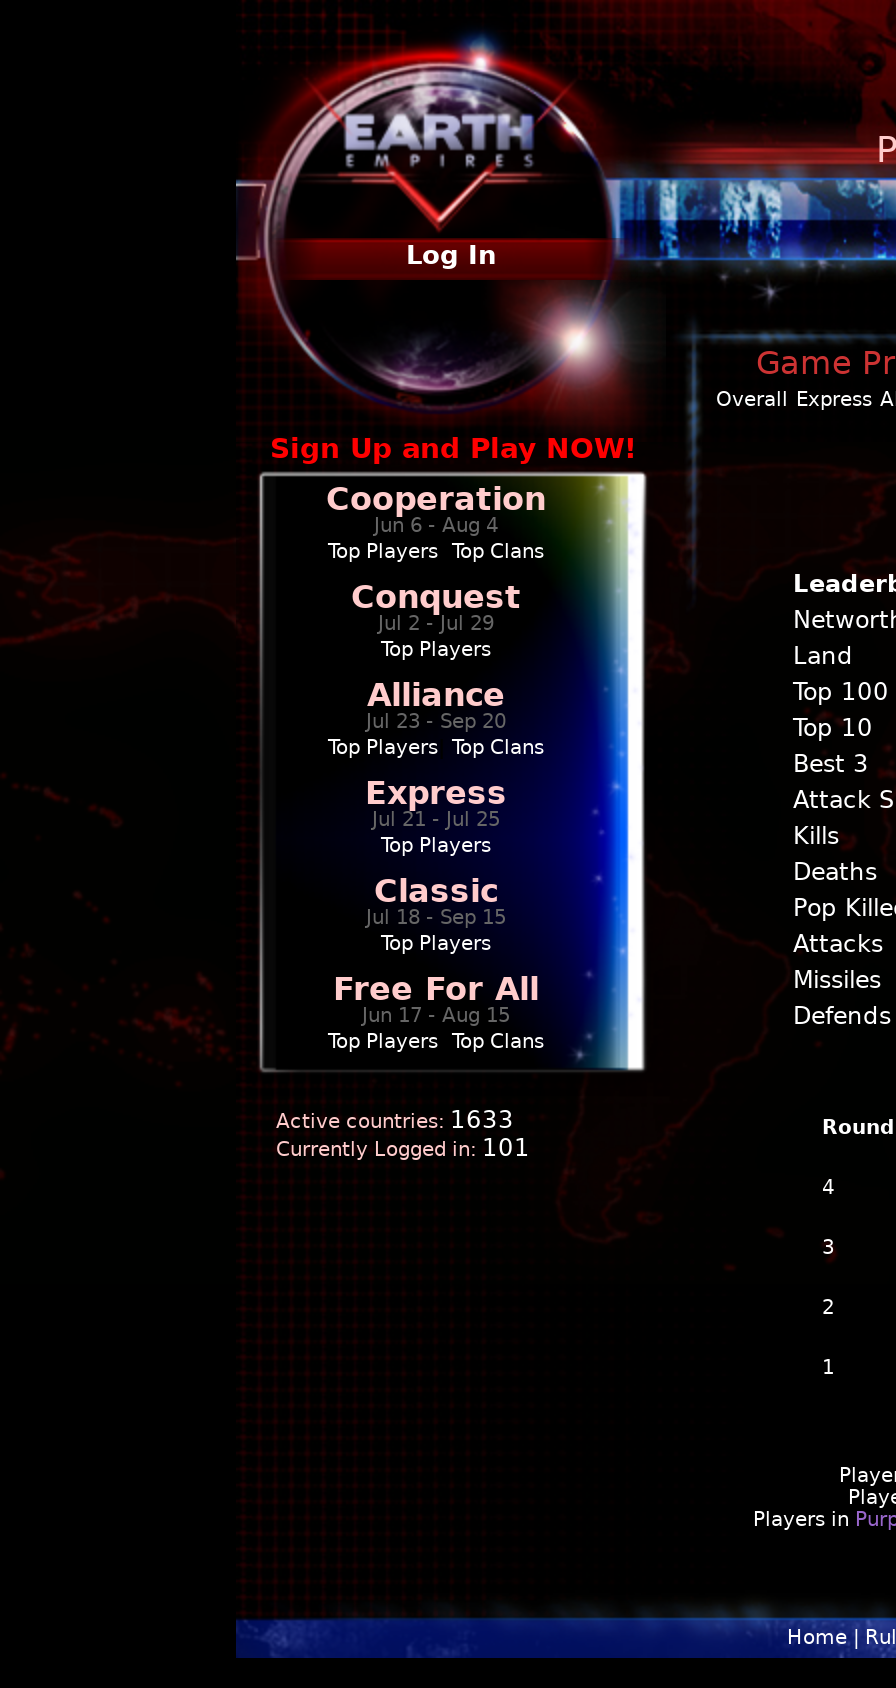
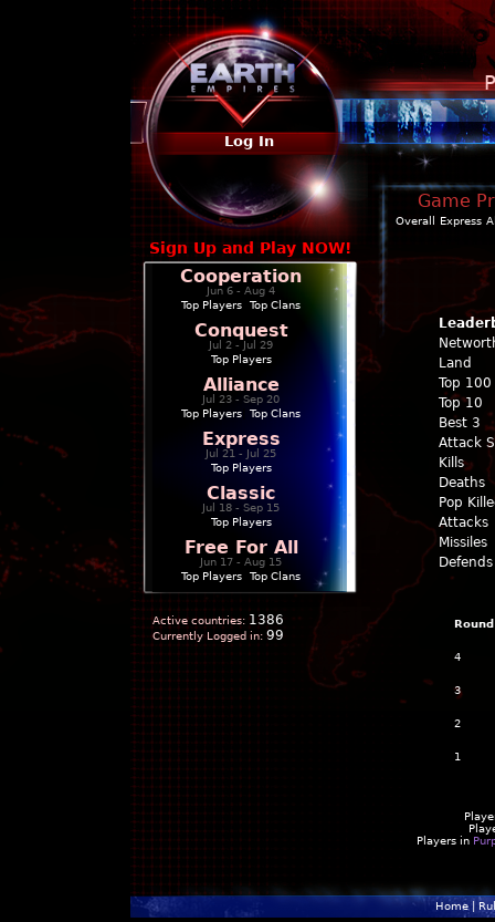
[276,1106,514,1134] Active countries: 1633 -> [152,612,284,628] Active countries: 1386
[276,1134,530,1162] Currently Logged in: 101 -> [152,628,284,643] Currently Logged in: 99

